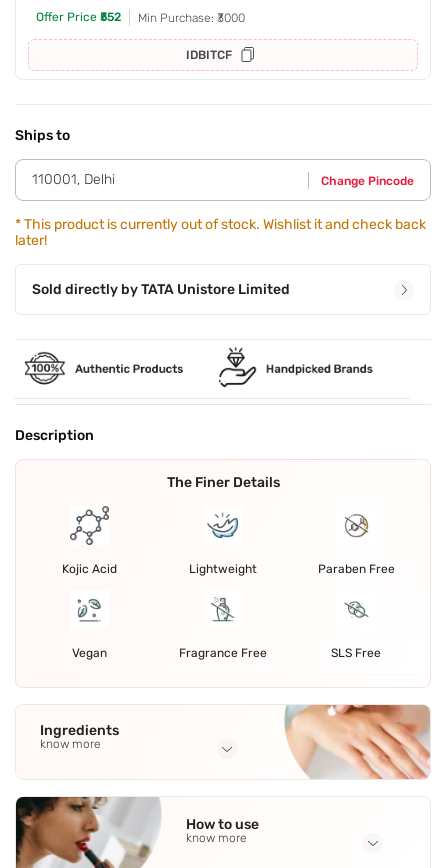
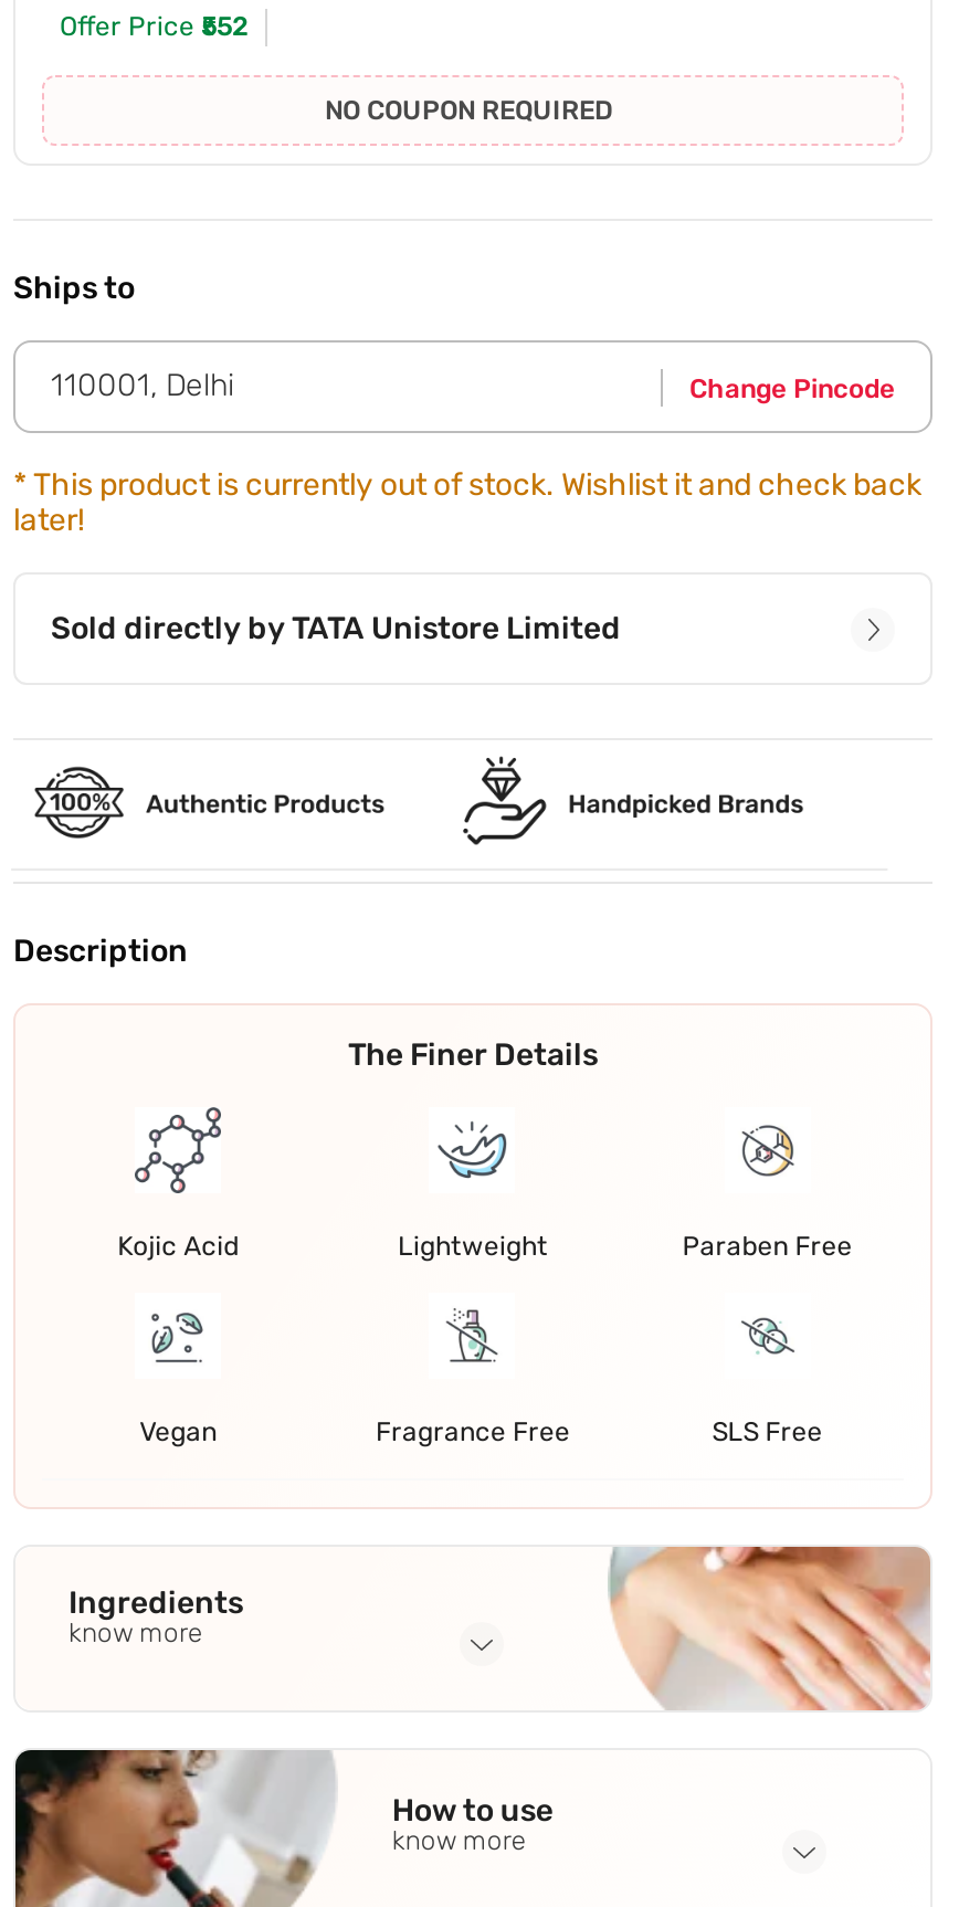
[138,11,245,62] Min Purchase: ₹3000 | IDBITCF -> [325,96,612,127] NO COUPON REQUIRED

